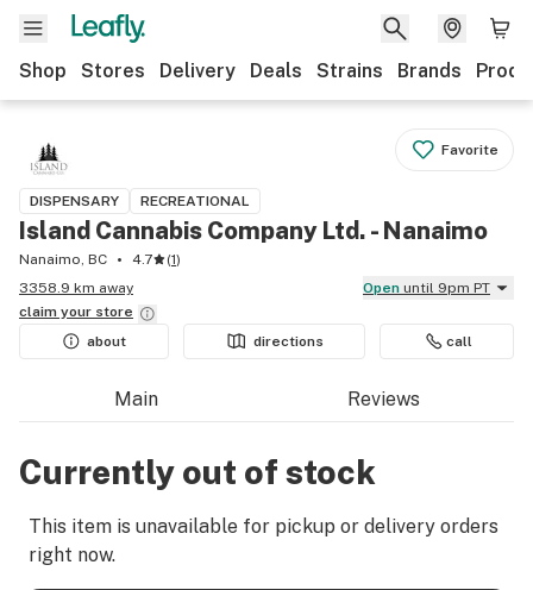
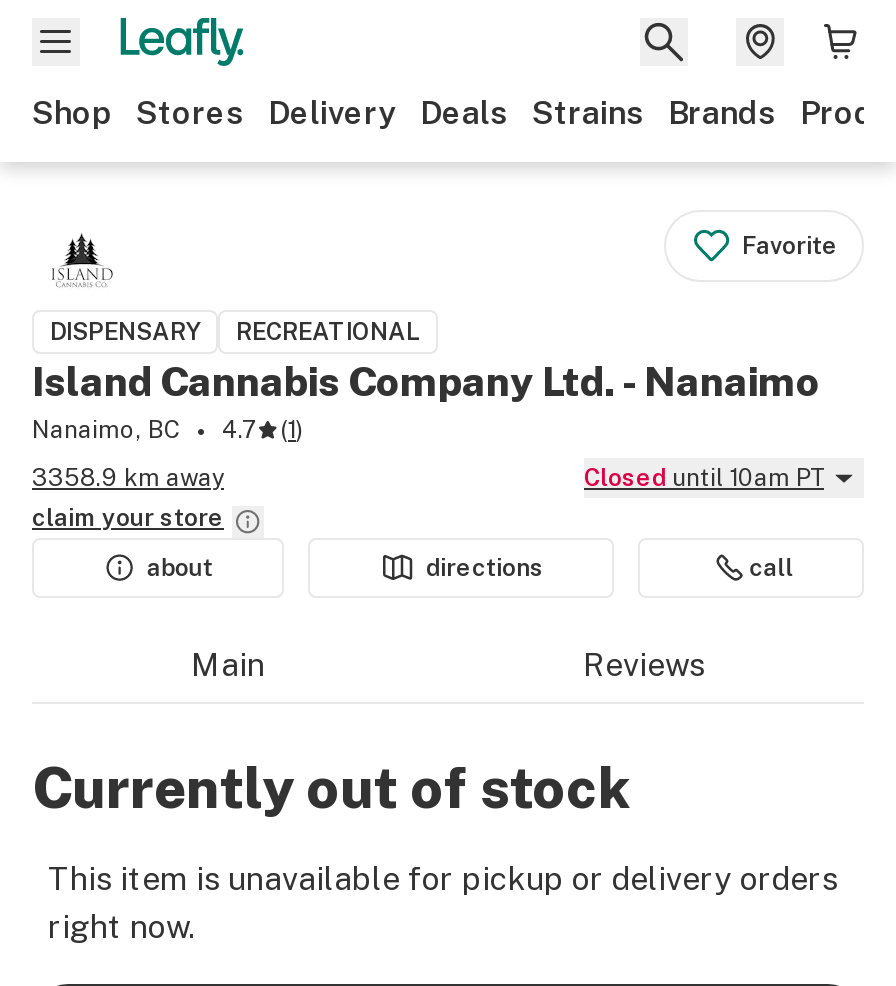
[374,280,490,296] Open until 9pm PT -> [600,464,824,492] Closed until 10am PT

